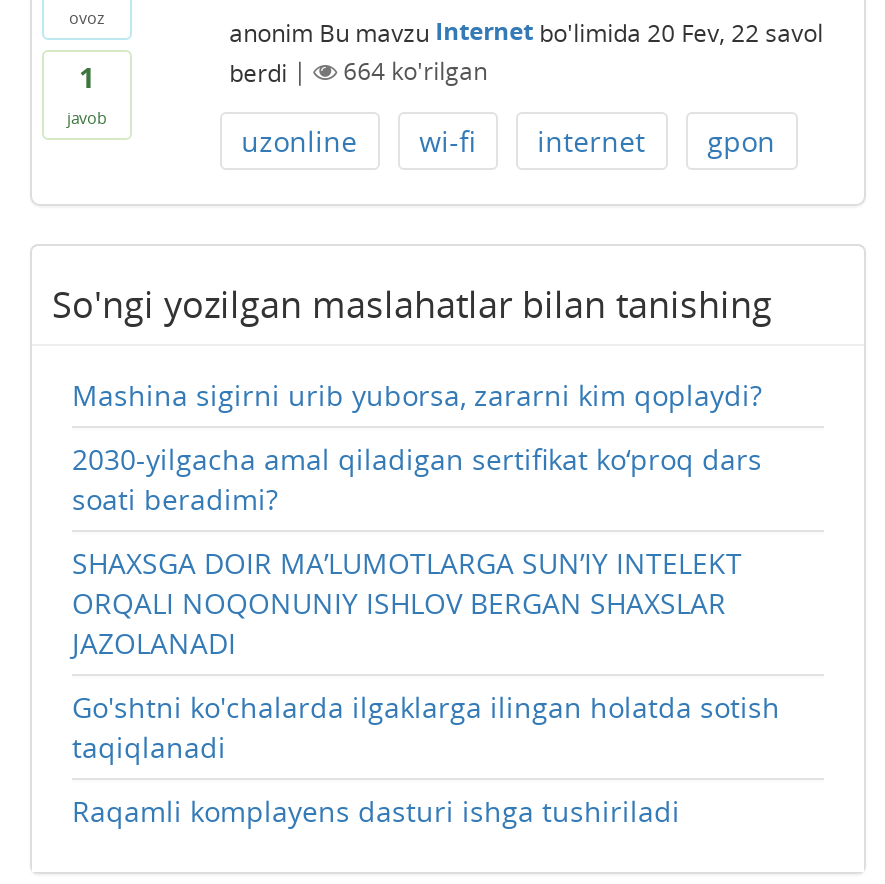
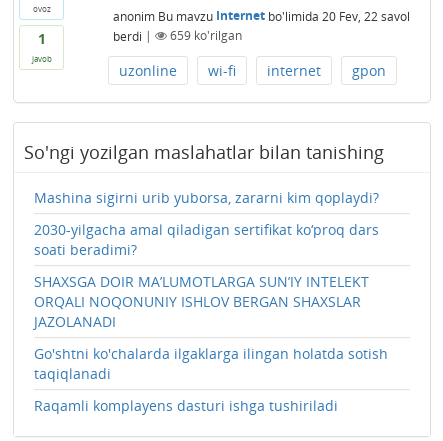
[343,54,487,88] 664 ko'rilgan -> [170,27,242,44] 659 ko'rilgan

